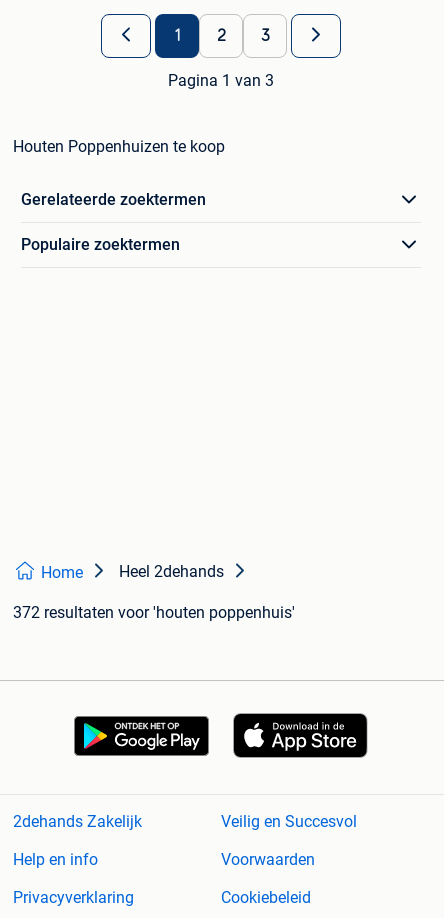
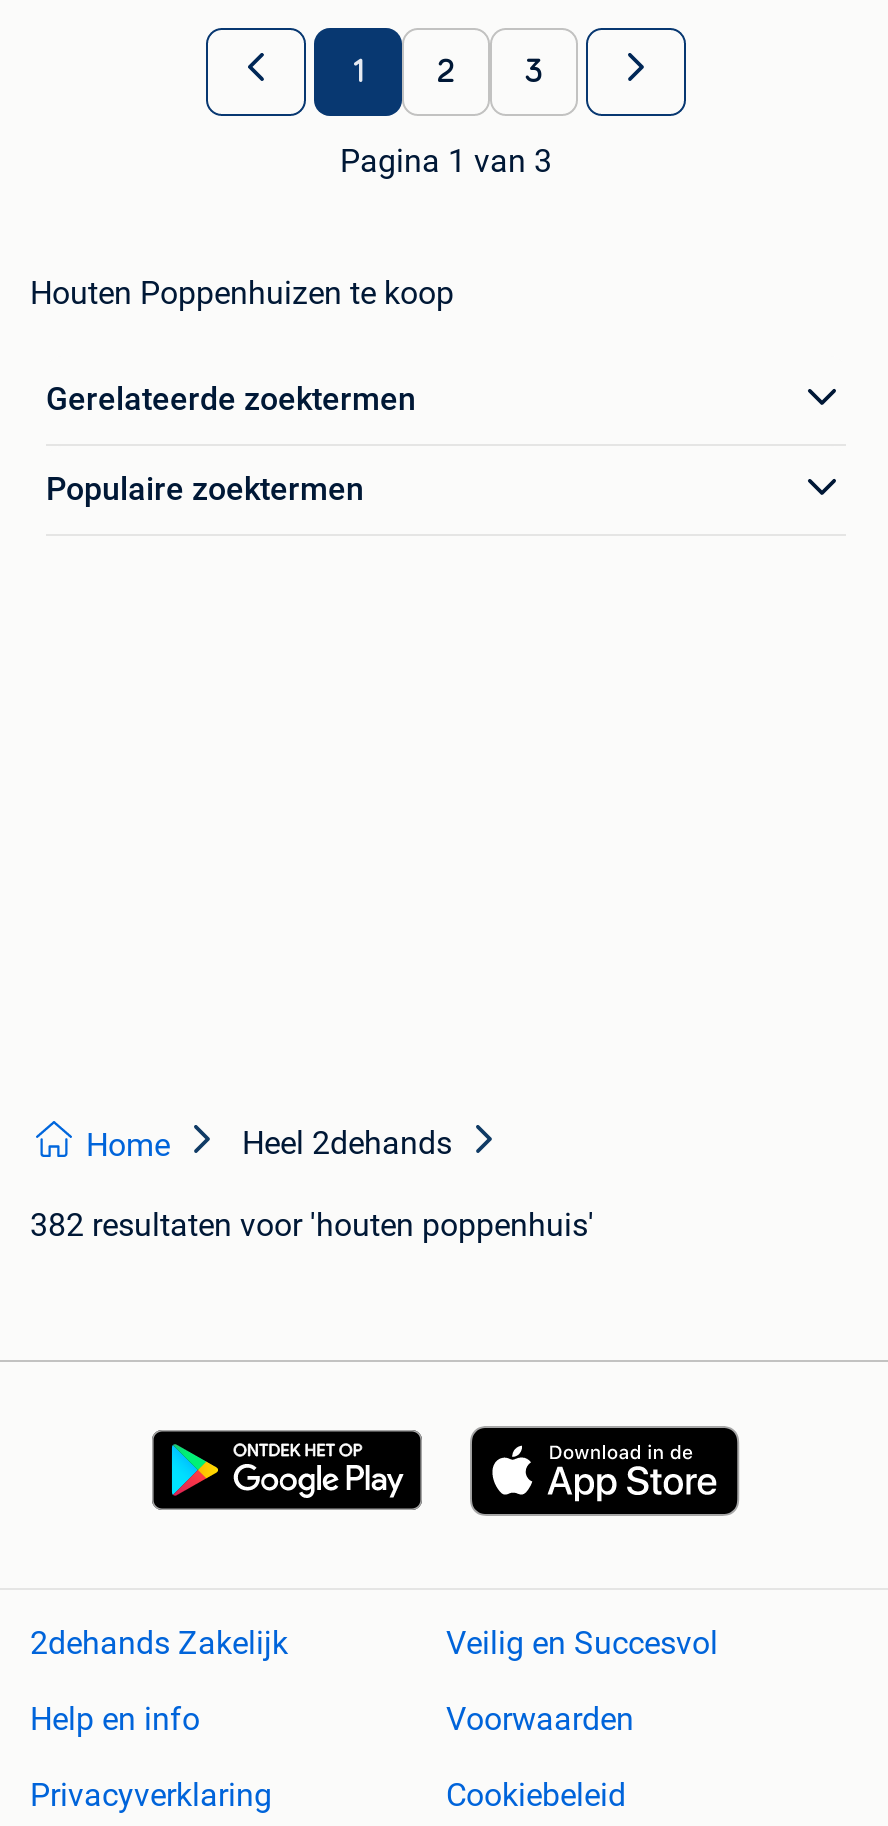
[13,603,295,622] 372 resultaten voor 'houten poppenhuis' -> [30,1205,594,1243] 382 resultaten voor 'houten poppenhuis'

